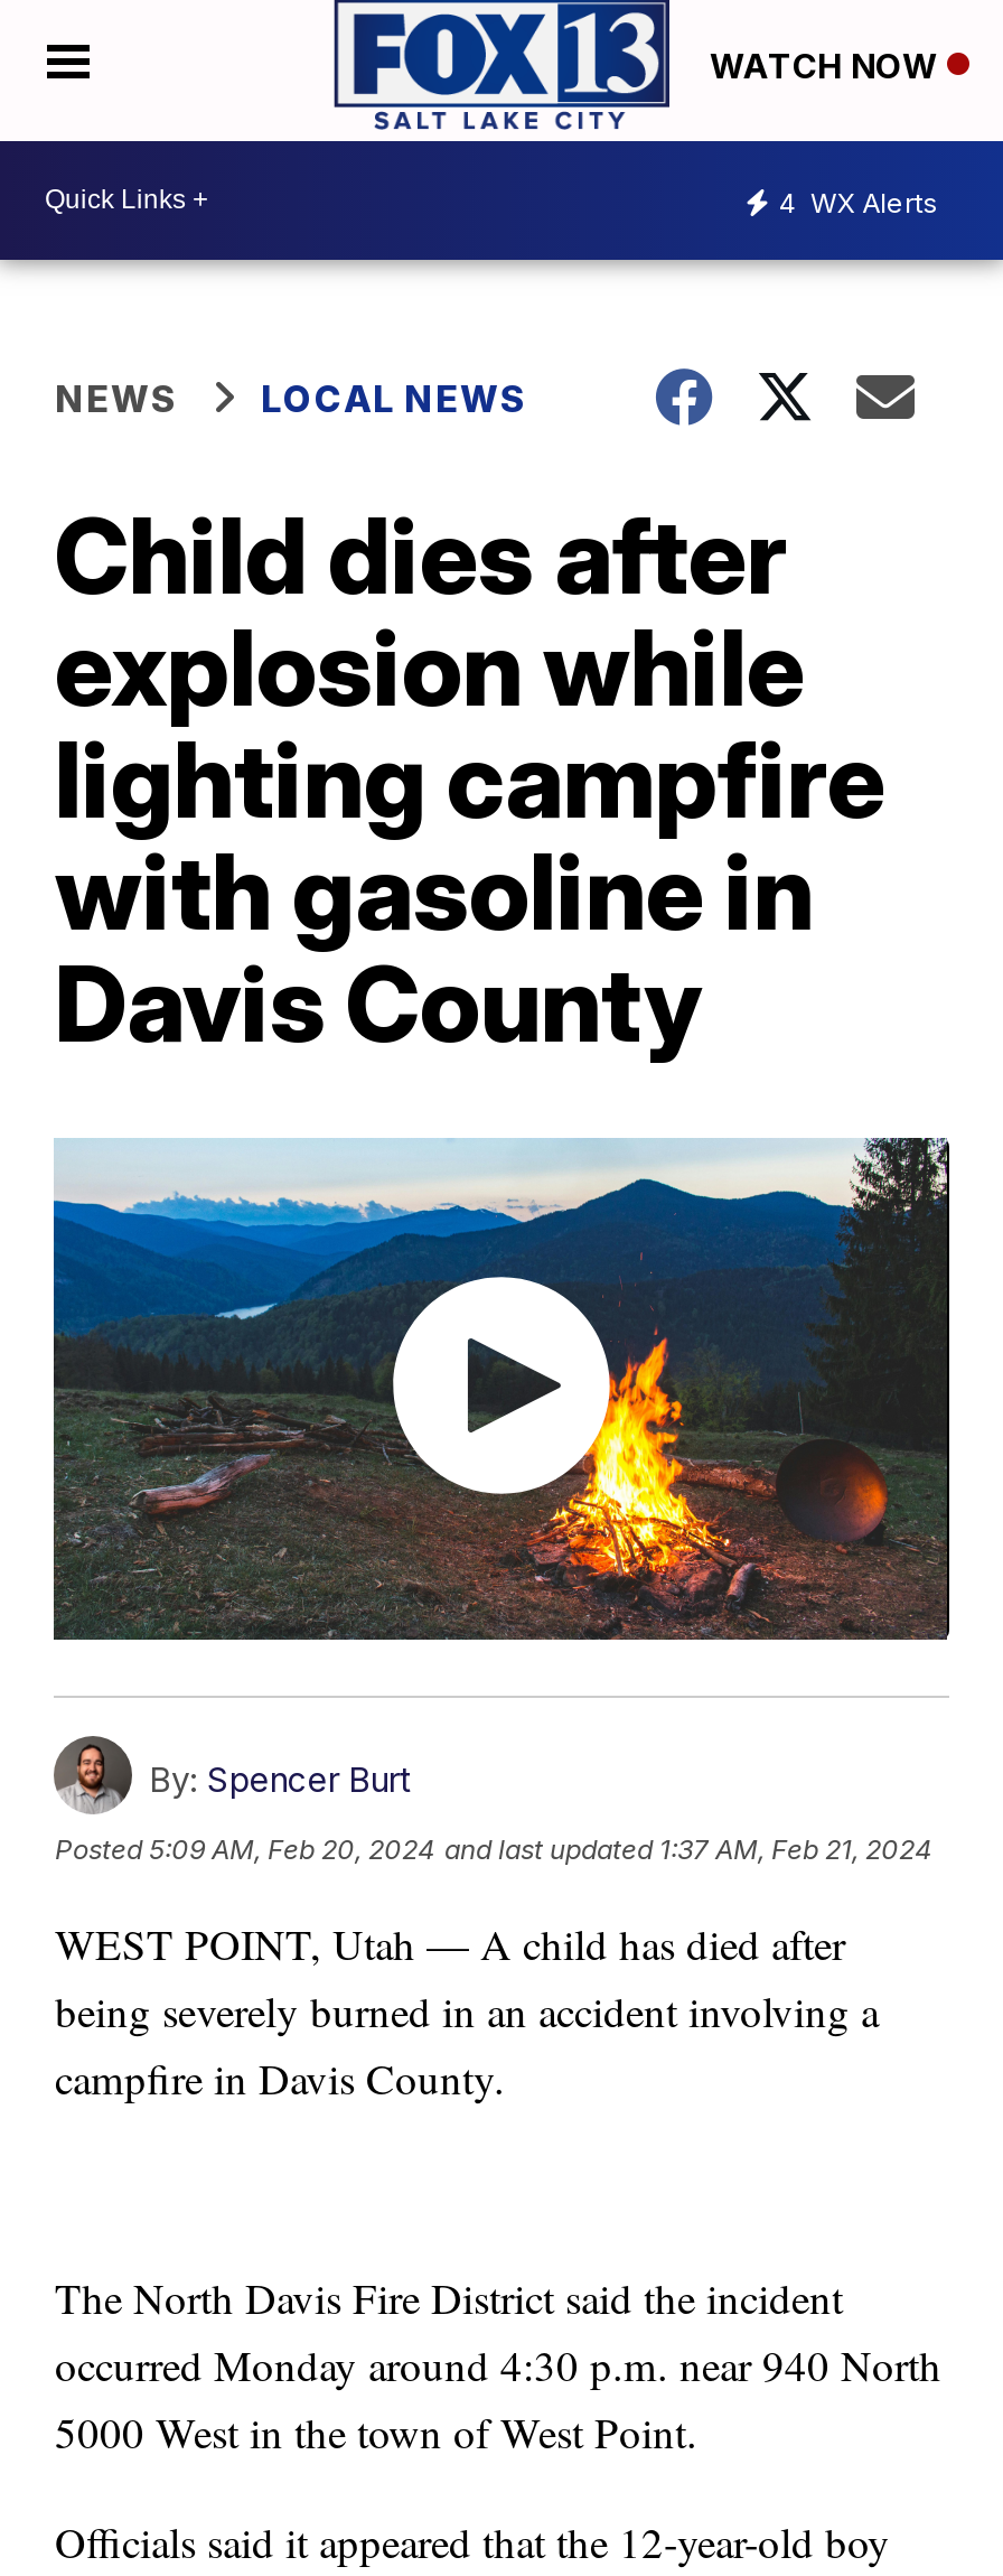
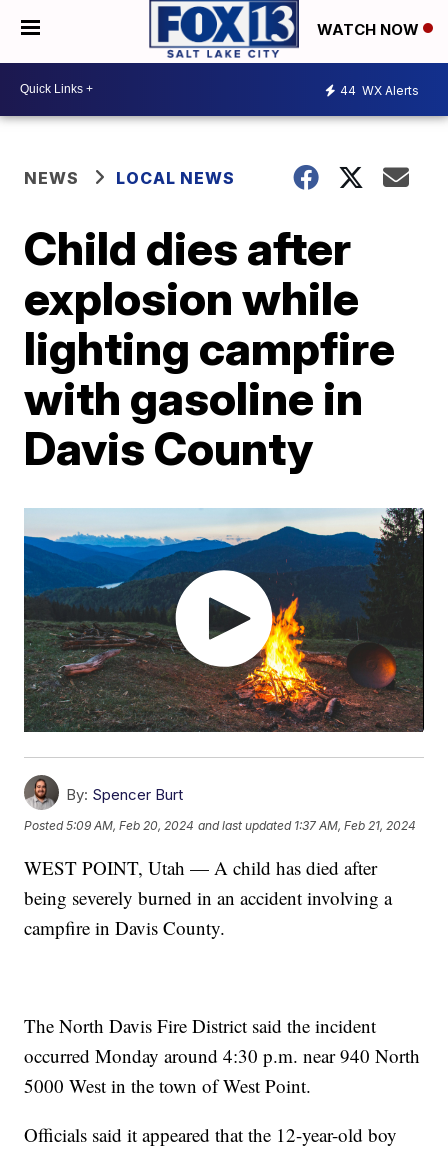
[779,186,938,220] 4 WX Alerts -> [340,83,419,98] 44 WX Alerts

